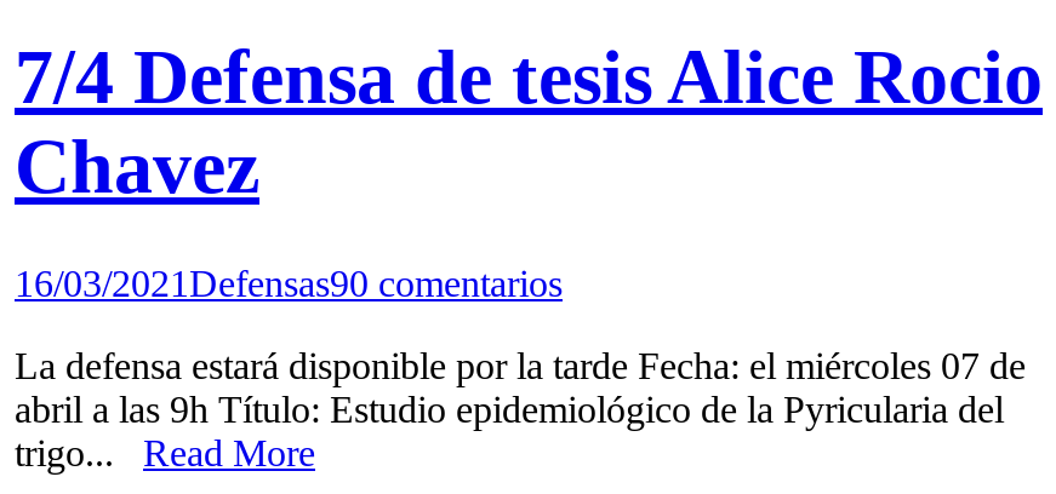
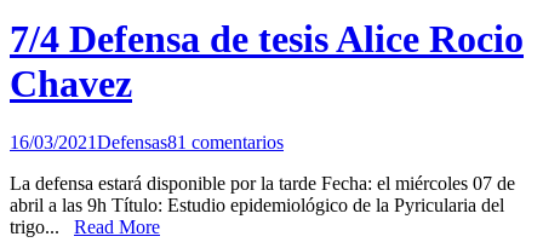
[15,264,563,305] 16/03/2021 Defensas90 comentarios -> [10,132,284,153] 16/03/2021 Defensas81 comentarios

